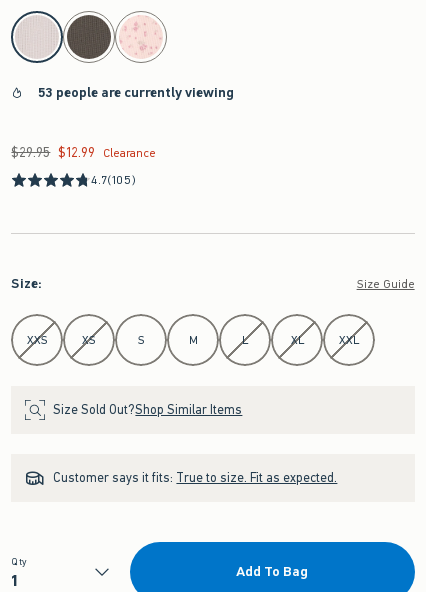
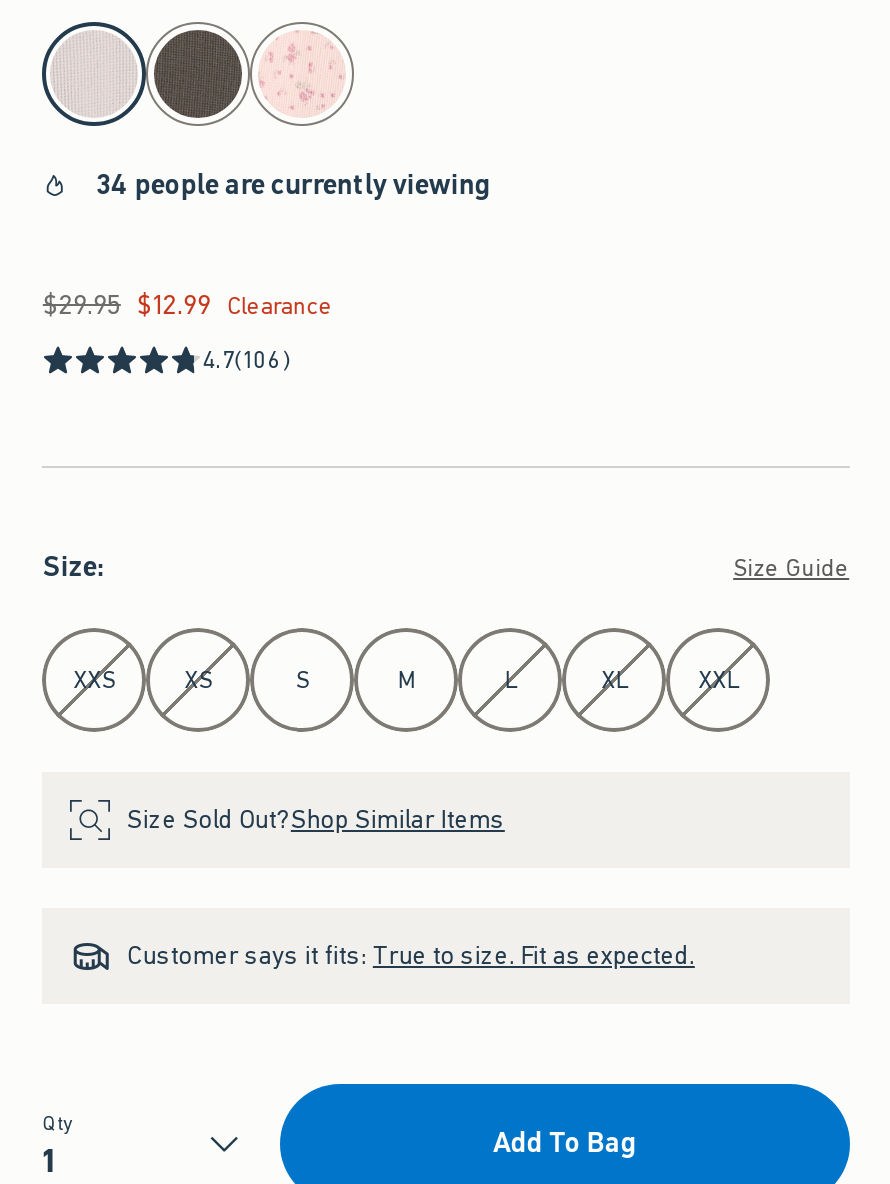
[38,83,234,102] 53 people are currently viewing -> [97,166,491,204] 34 people are currently viewing
[91,172,136,188] 4.7(105) -> [203,344,292,376] 4.7(106)

